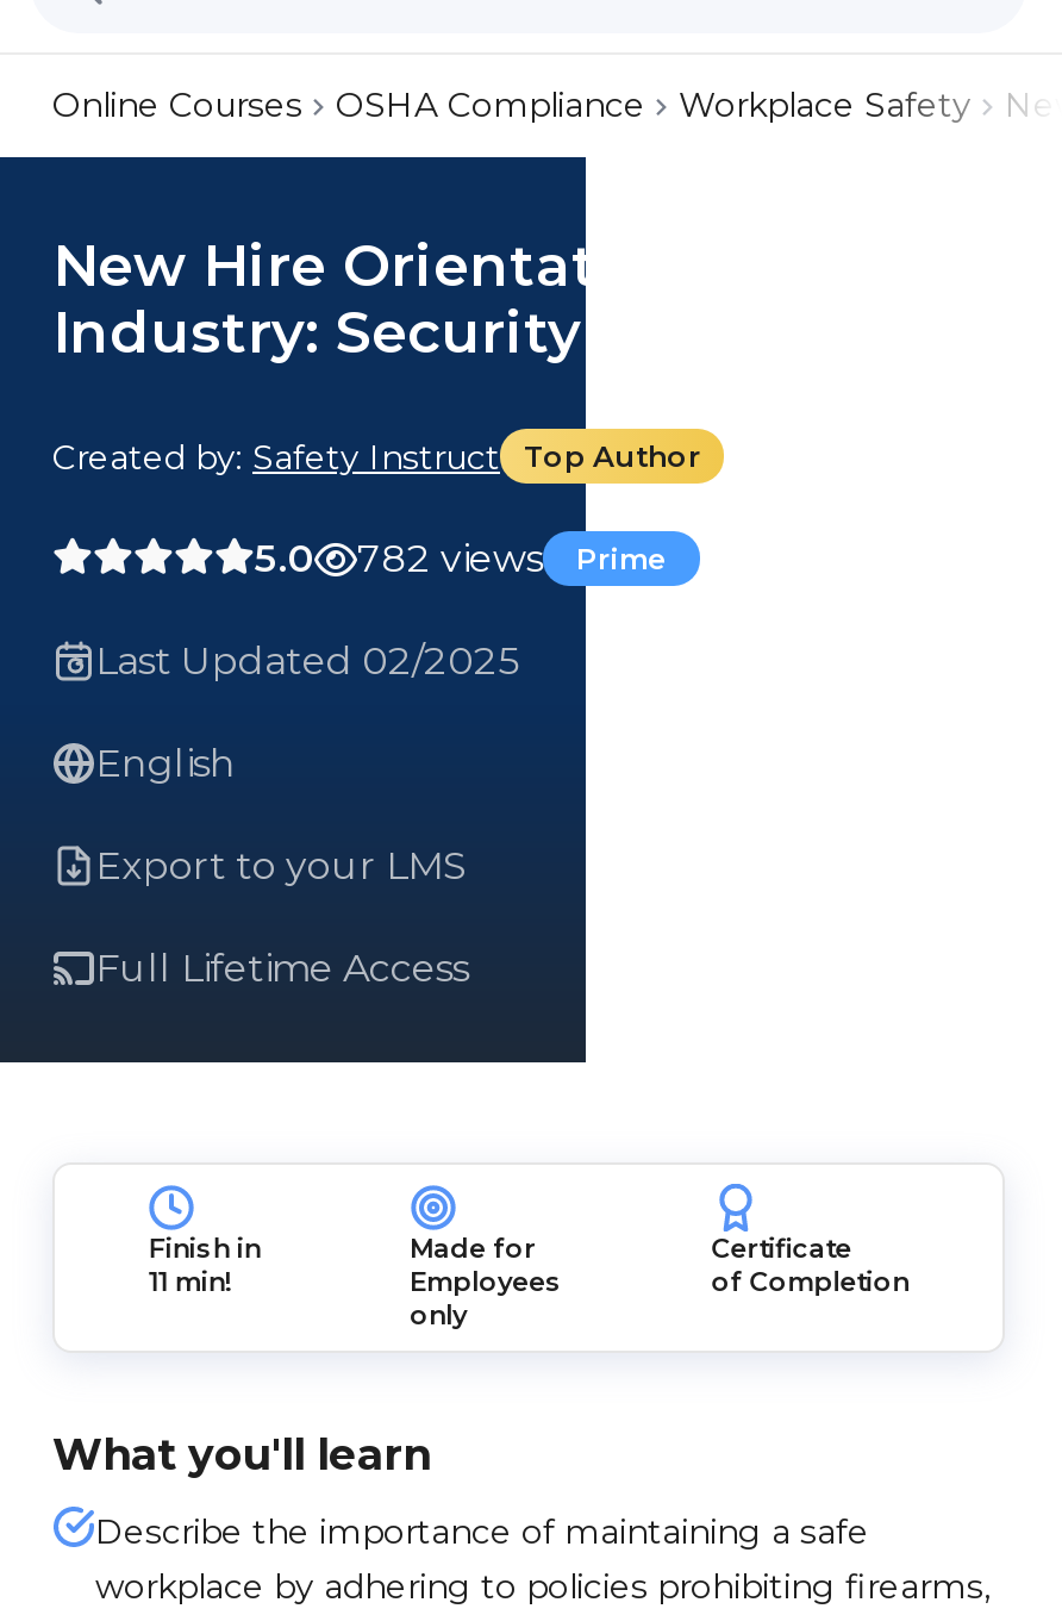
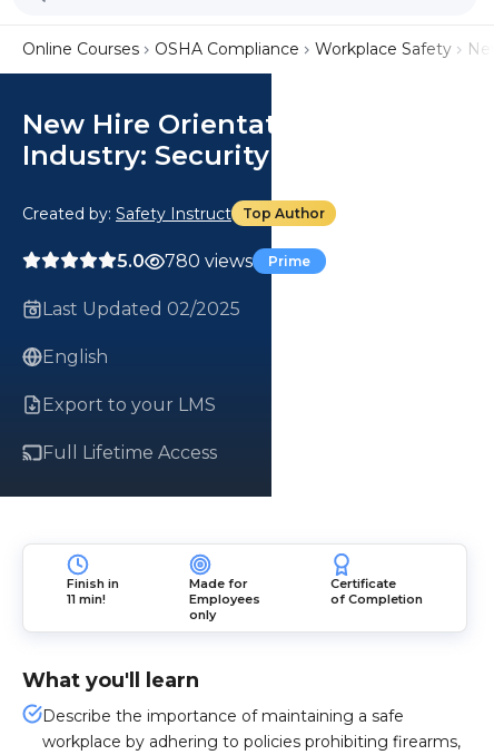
[255,536,667,581] 5.0 782 views Prime -> [117,251,310,272] 5.0 780 views Prime

